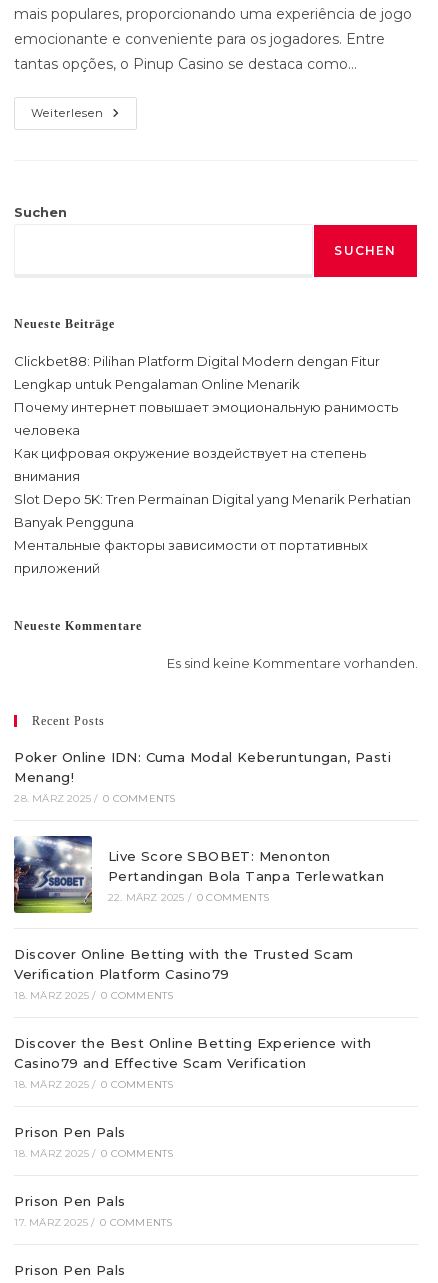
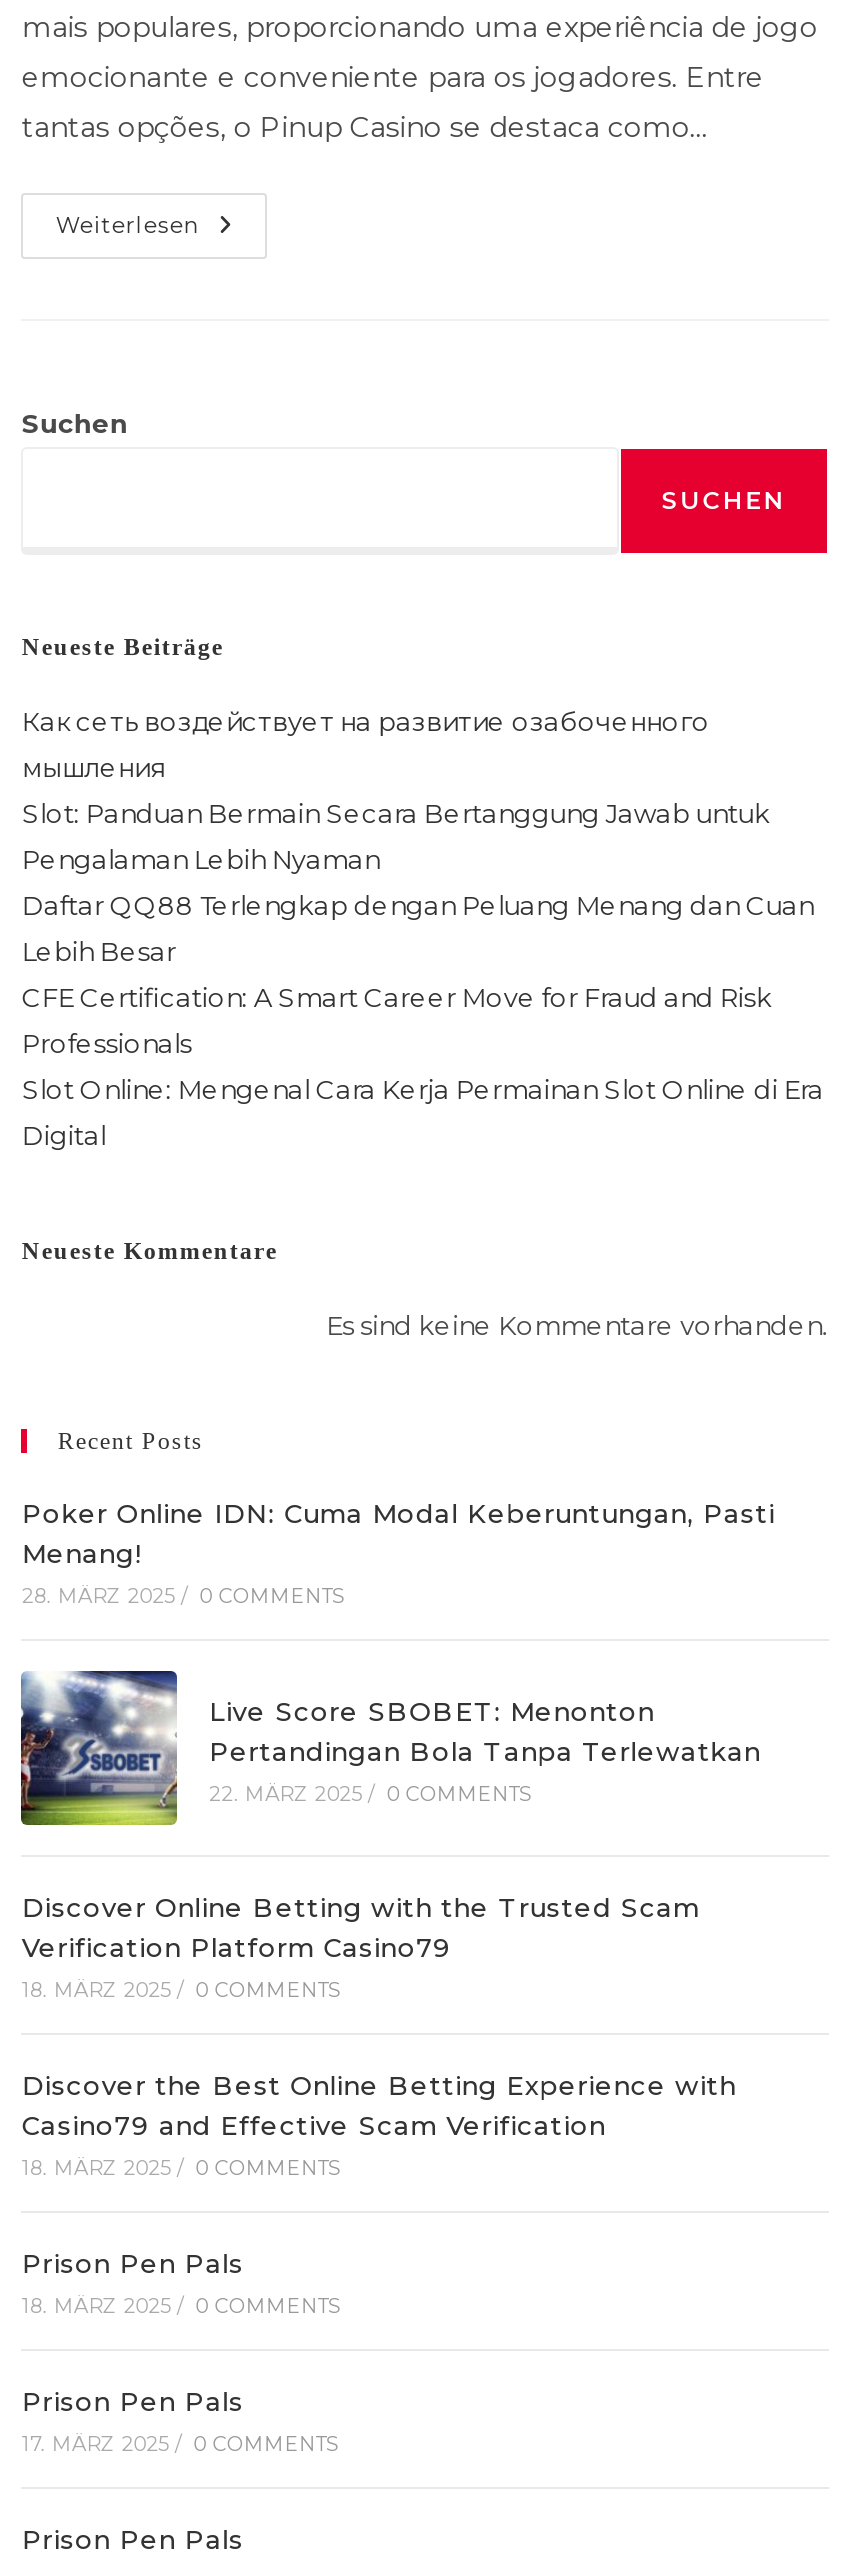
[14,353,411,576] Clickbet88: Pilihan Platform Digital Modern dengan Fitur | Lengkap untuk Pengalaman Online Menarik | Почему интернет повышает эмоциональную ранимость | человека | Как цифровая окружение воздействует на степень | внимания | Slot Depo 5K: Tren Permainan Digital yang Menarik Perhatian | Banyak Pengguna | Ментальные факторы зависимости от портативных | приложений -> [22,705,824,1151] Как сеть воздействует на развитие озабоченного | мышления | Slot: Panduan Bermain Secara Bertanggung Jawab untuk | Pengalaman Lebih Nyaman | Daftar QQ88 Terlengkap dengan Peluang Menang dan Cuan | Lebih Besar | CFE Certification: A Smart Career Move for Fraud and Risk | Professionals | Slot Online: Mengenal Cara Kerja Permainan Slot Online di Era | Digital

